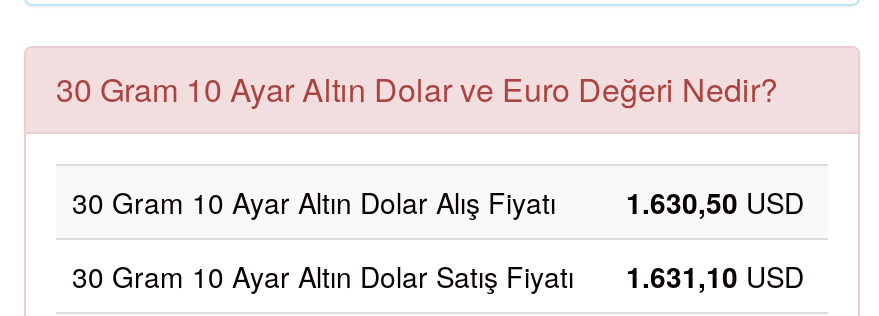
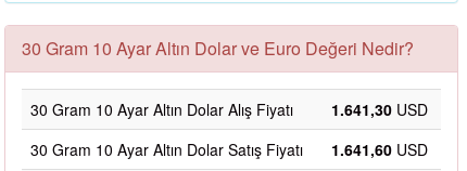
[72,182,804,222] 30 Gram 10 Ayar Altın Dolar Alış Fiyatı 1.630,50 USD -> [30,98,428,120] 30 Gram 10 Ayar Altın Dolar Alış Fiyatı 1.641,30 USD
[72,256,804,296] 30 Gram 10 Ayar Altın Dolar Satış Fiyatı 1.631,10 USD -> [30,139,428,160] 30 Gram 10 Ayar Altın Dolar Satış Fiyatı 1.641,60 USD

